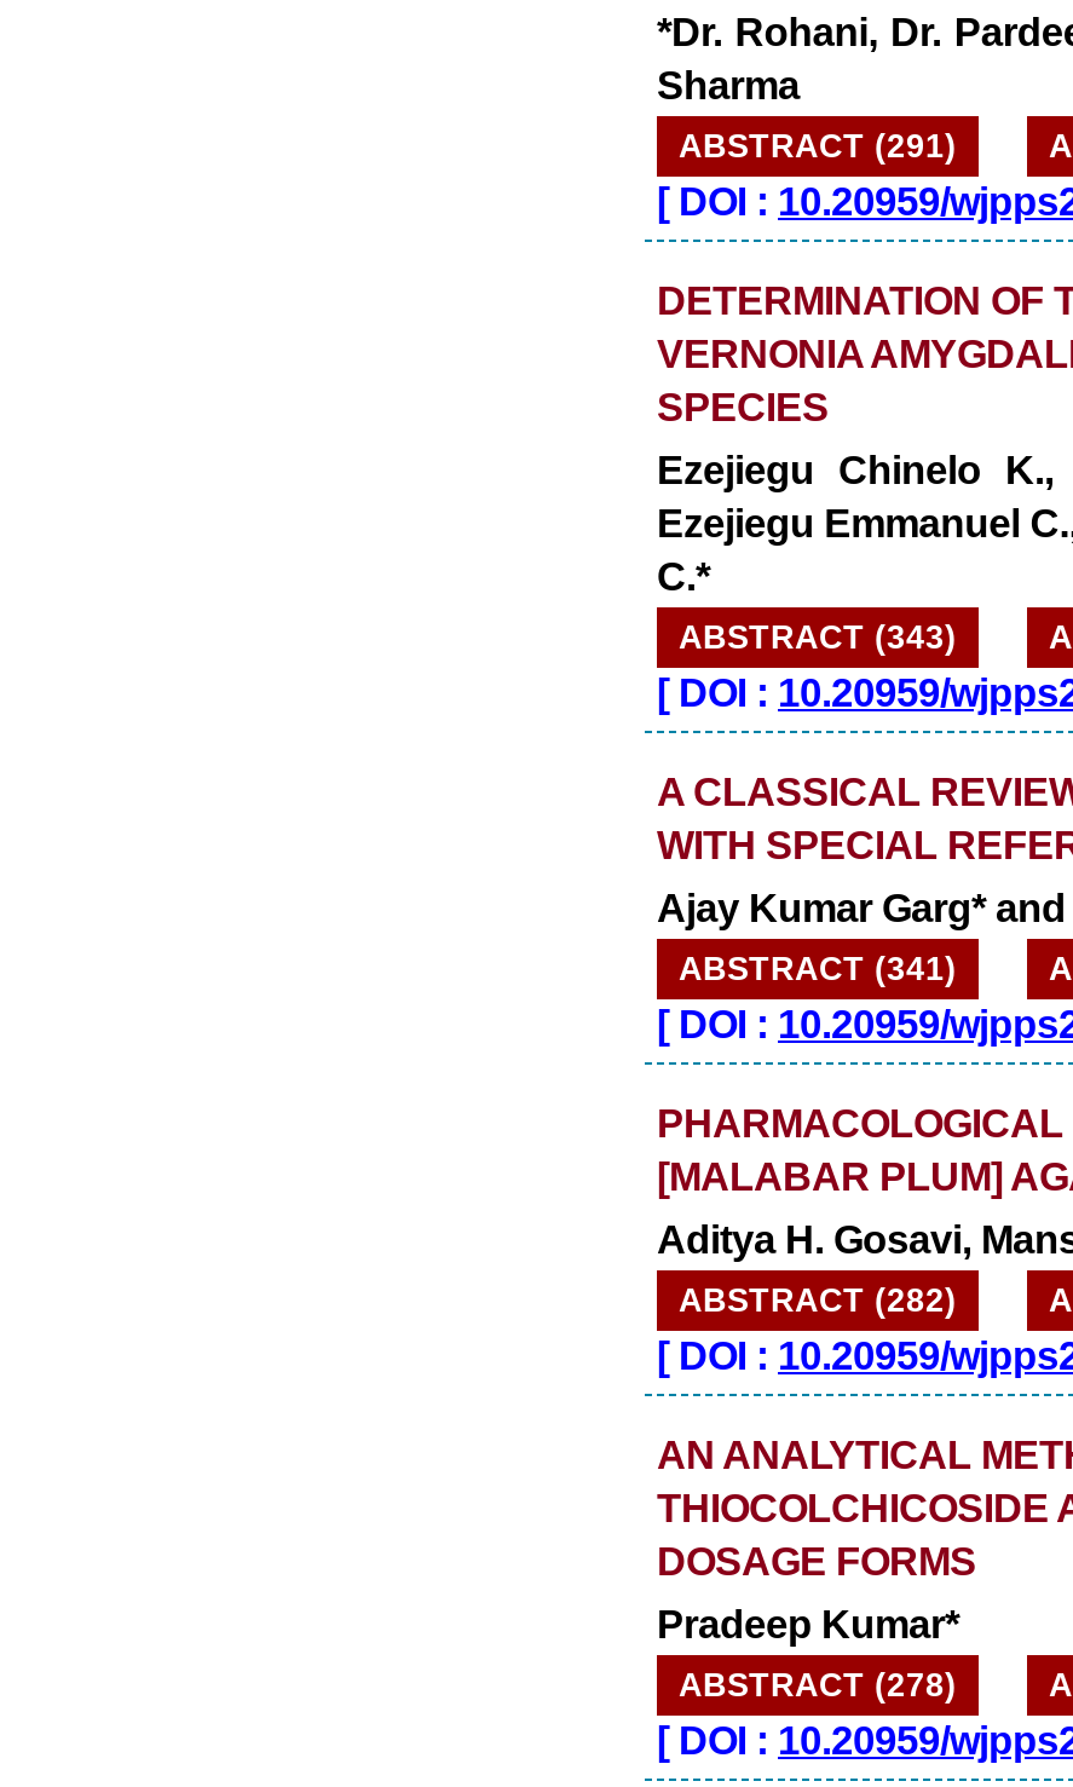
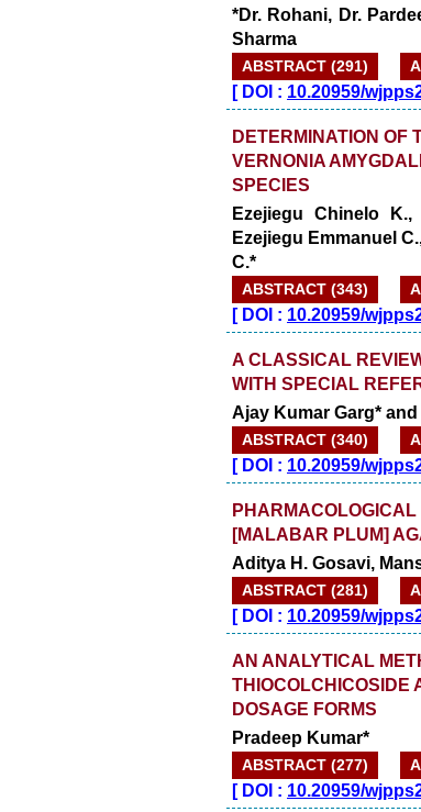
[679,951,957,987] ABSTRACT (341) -> [242,432,368,448] ABSTRACT (340)
[679,1282,957,1319] ABSTRACT (282) -> [242,582,368,599] ABSTRACT (281)
[679,1667,957,1704] ABSTRACT (278) -> [242,757,368,774] ABSTRACT (277)

